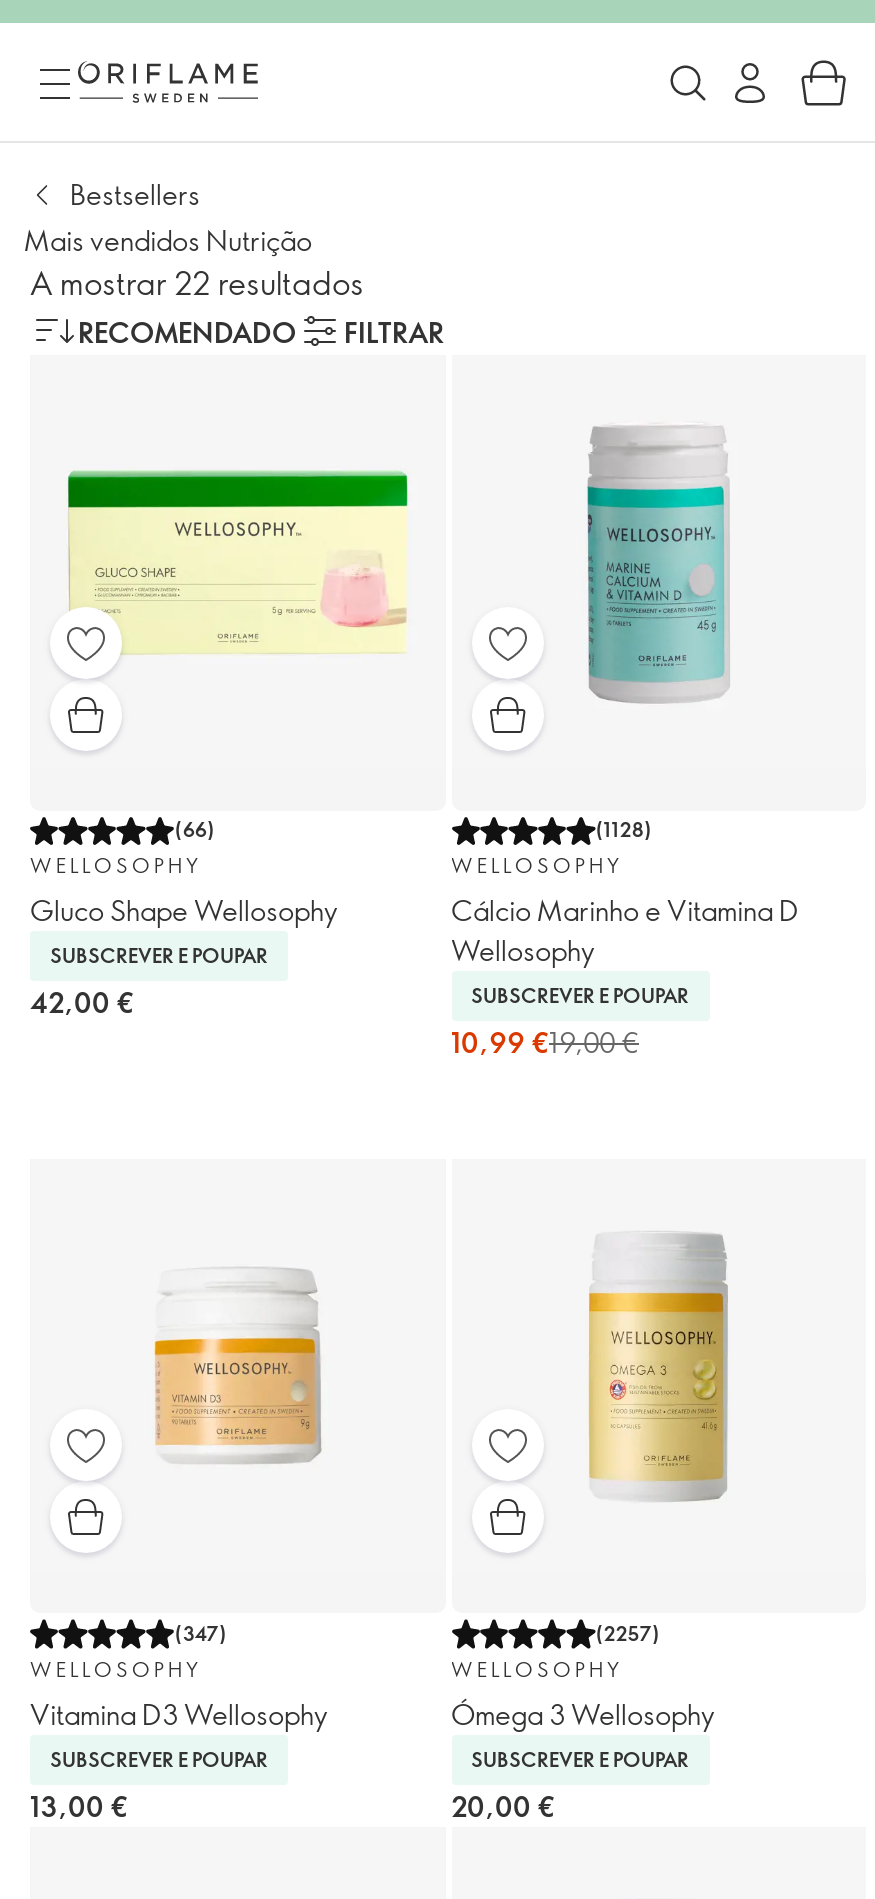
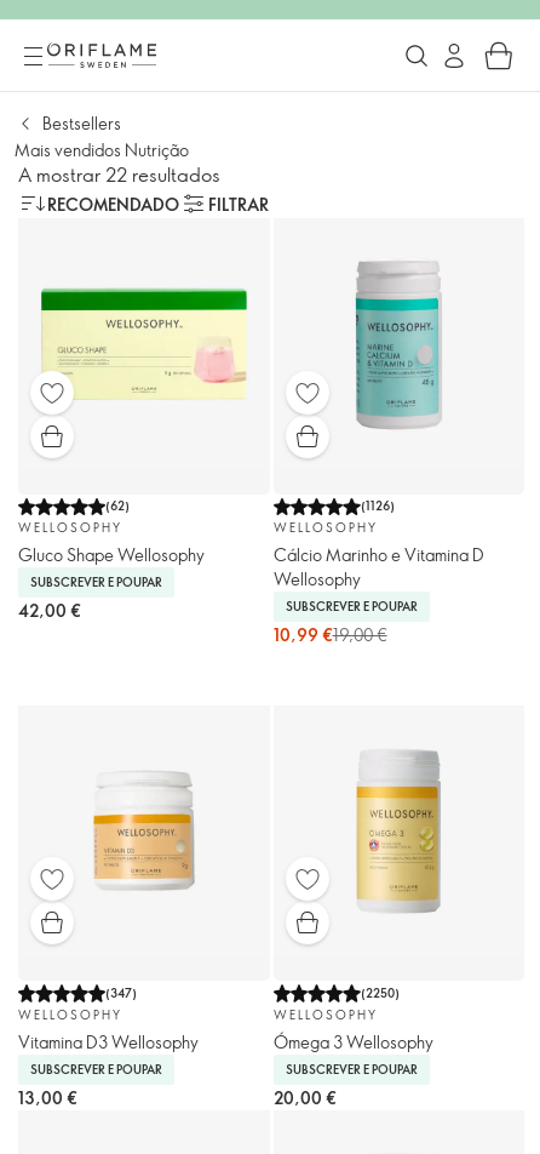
[174,815,214,843] (66) -> [106,497,130,514] (62)
[595,815,651,843] (1128) -> [360,497,394,514] (1126)
[595,1619,659,1647] (2257) -> [360,985,399,1002] (2250)

